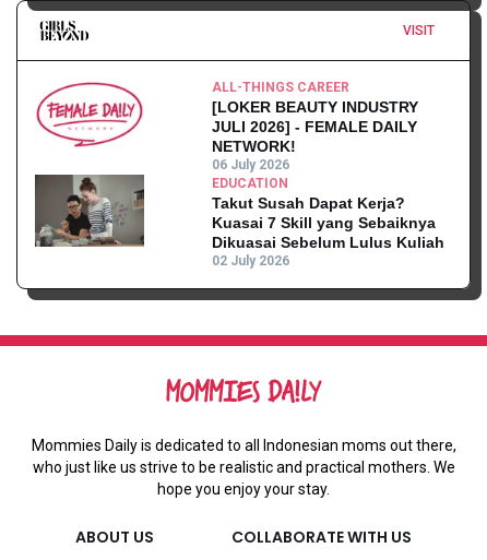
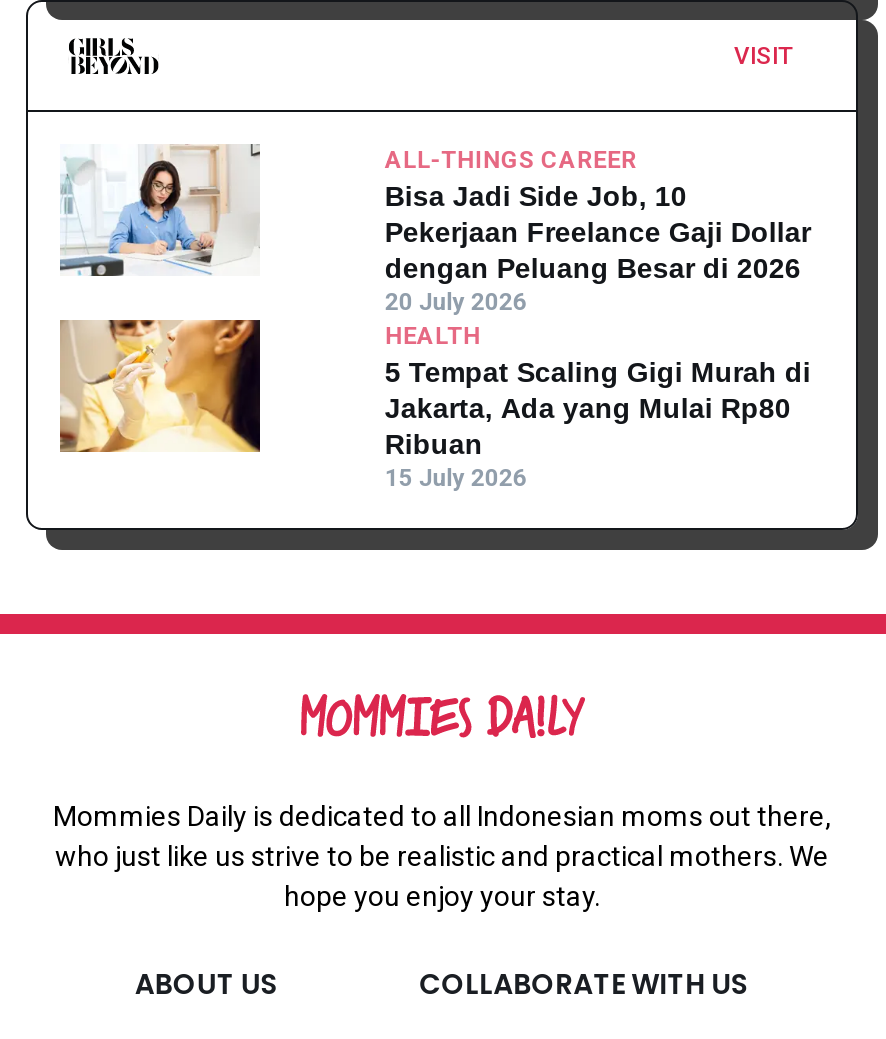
[35,80,144,151] [image] -> [58,144,262,278] [image]
[212,98,445,268] [LOKER BEAUTY INDUSTRY | JULI 2026] - FEMALE DAILY | NETWORK! | 06 July 2026 | EDUCATION | Takut Susah Dapat Kerja? | Kuasai 7 Skill yang Sebaiknya | Dikuasai Sebelum Lulus Kuliah | 02 July 2026 -> [385,179,811,491] Bisa Jadi Side Job, 10 | Pekerjaan Freelance Gaji Dollar | dengan Peluang Besar di 2026 | 20 July 2026 | HEALTH | 5 Tempat Scaling Gigi Murah di | Jakarta, Ada yang Mulai Rp80 | Ribuan | 15 July 2026
[34,174,145,248] [image] -> [58,318,262,454] [image]

